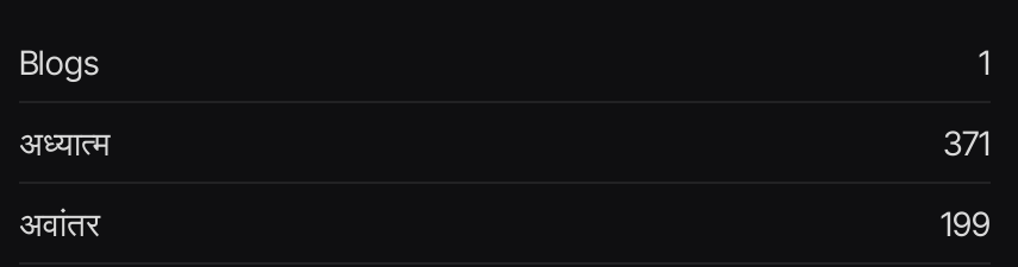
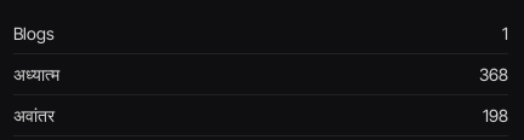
[943,121,991,161] 371 -> [479,64,508,84] 368
[941,202,991,242] 199 -> [483,105,508,126] 198

